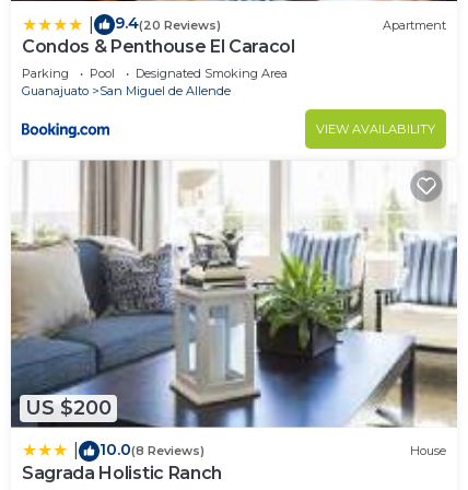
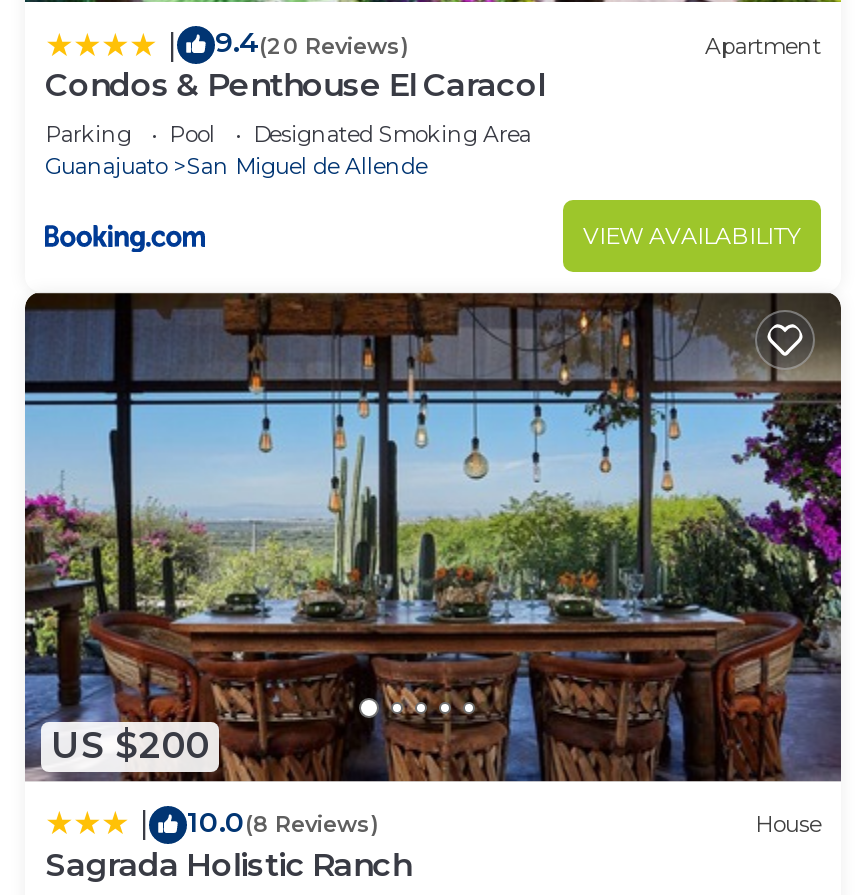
[10,160,458,428] [image] -> [23,290,843,784] [image]

